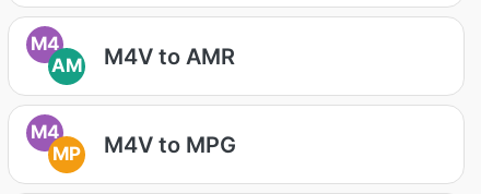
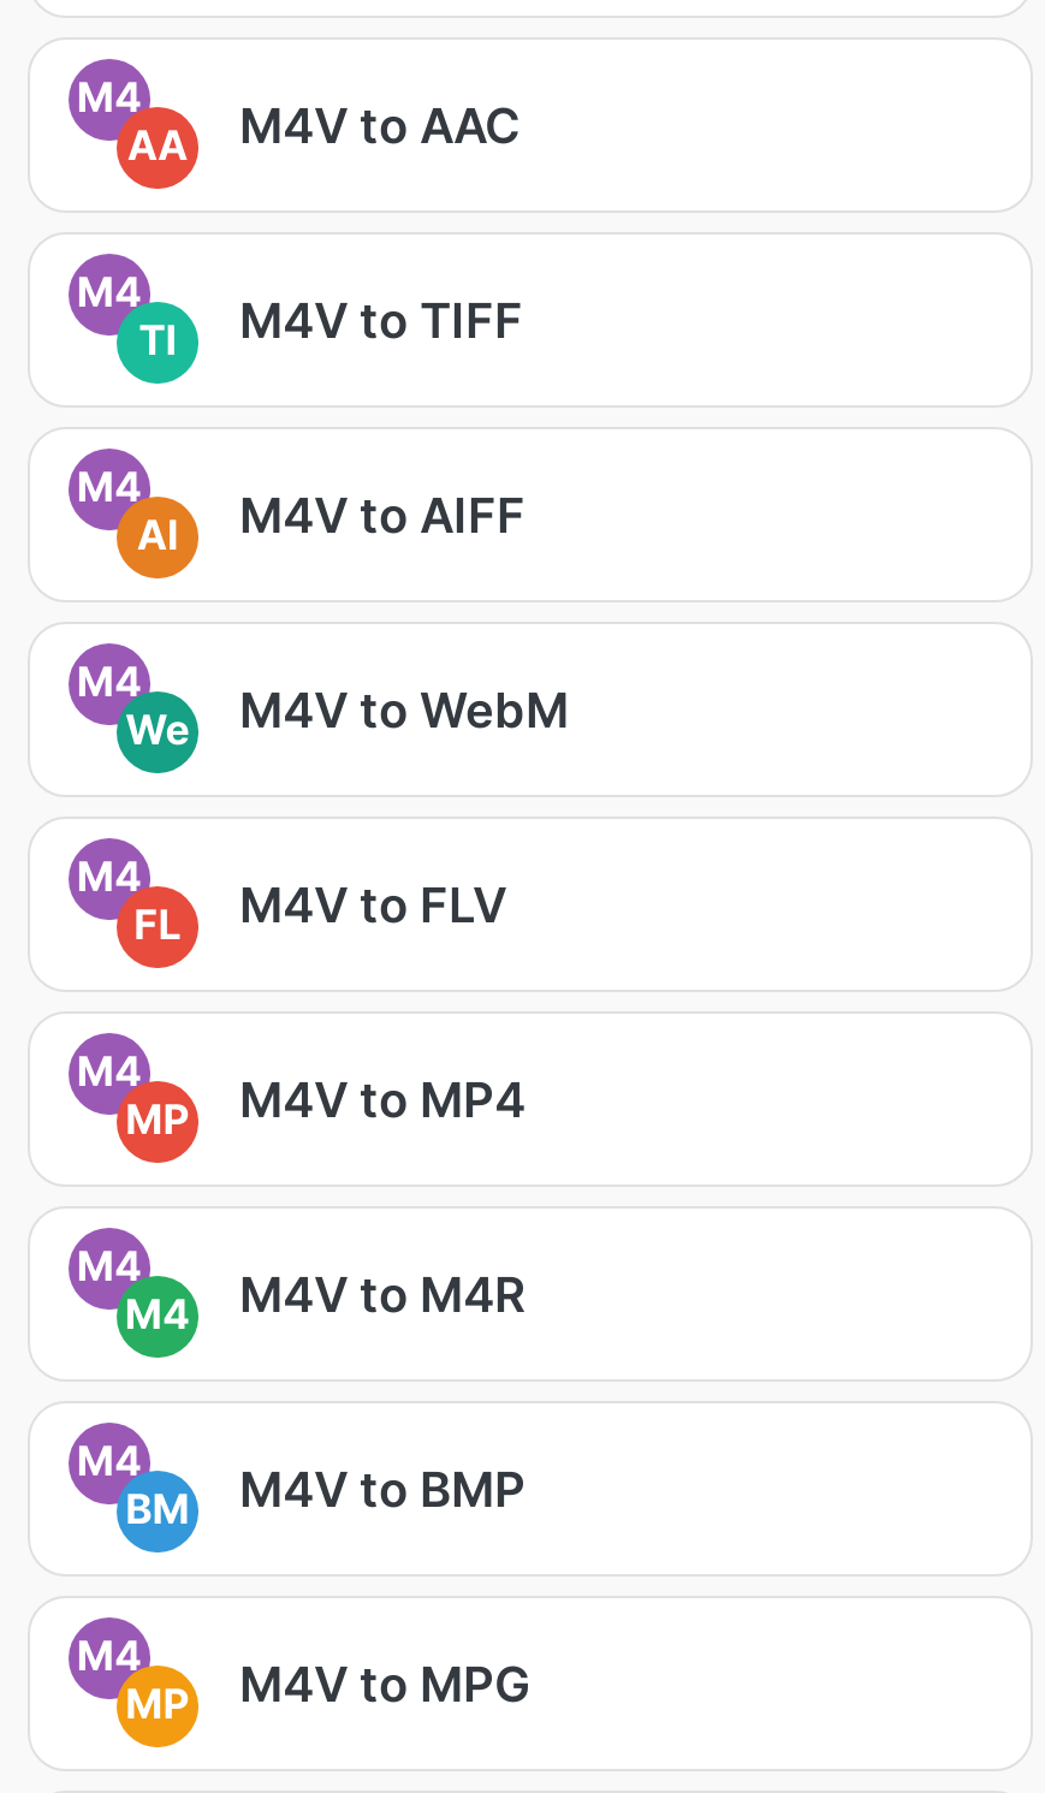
[52,43,235,77] AM | M4V to AMR -> [76,96,569,1534] AA | M4V to AAC | M4 | TI | M4V to TIFF | M4 | AI | M4V to AIFF | M4 | We | M4V to WebM | M4 | FL | M4V to FLV | M4 | MP | M4V to MP4 | M4 | M4 | M4V to M4R | M4 | BM | M4V to BMP

